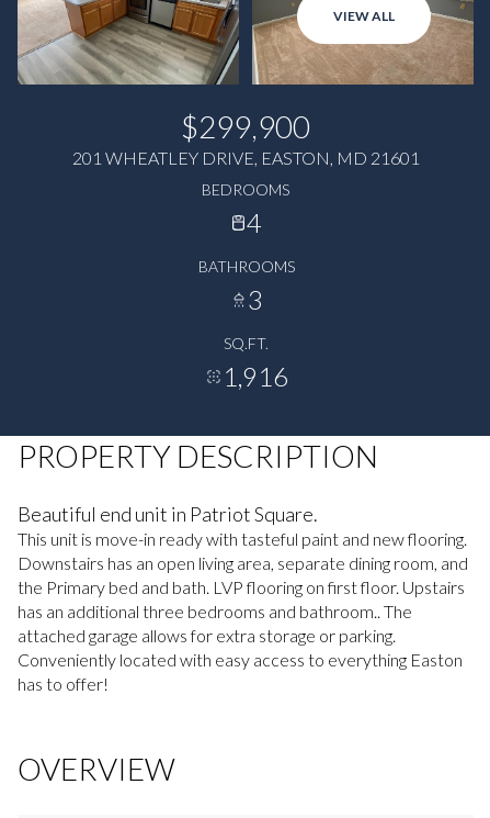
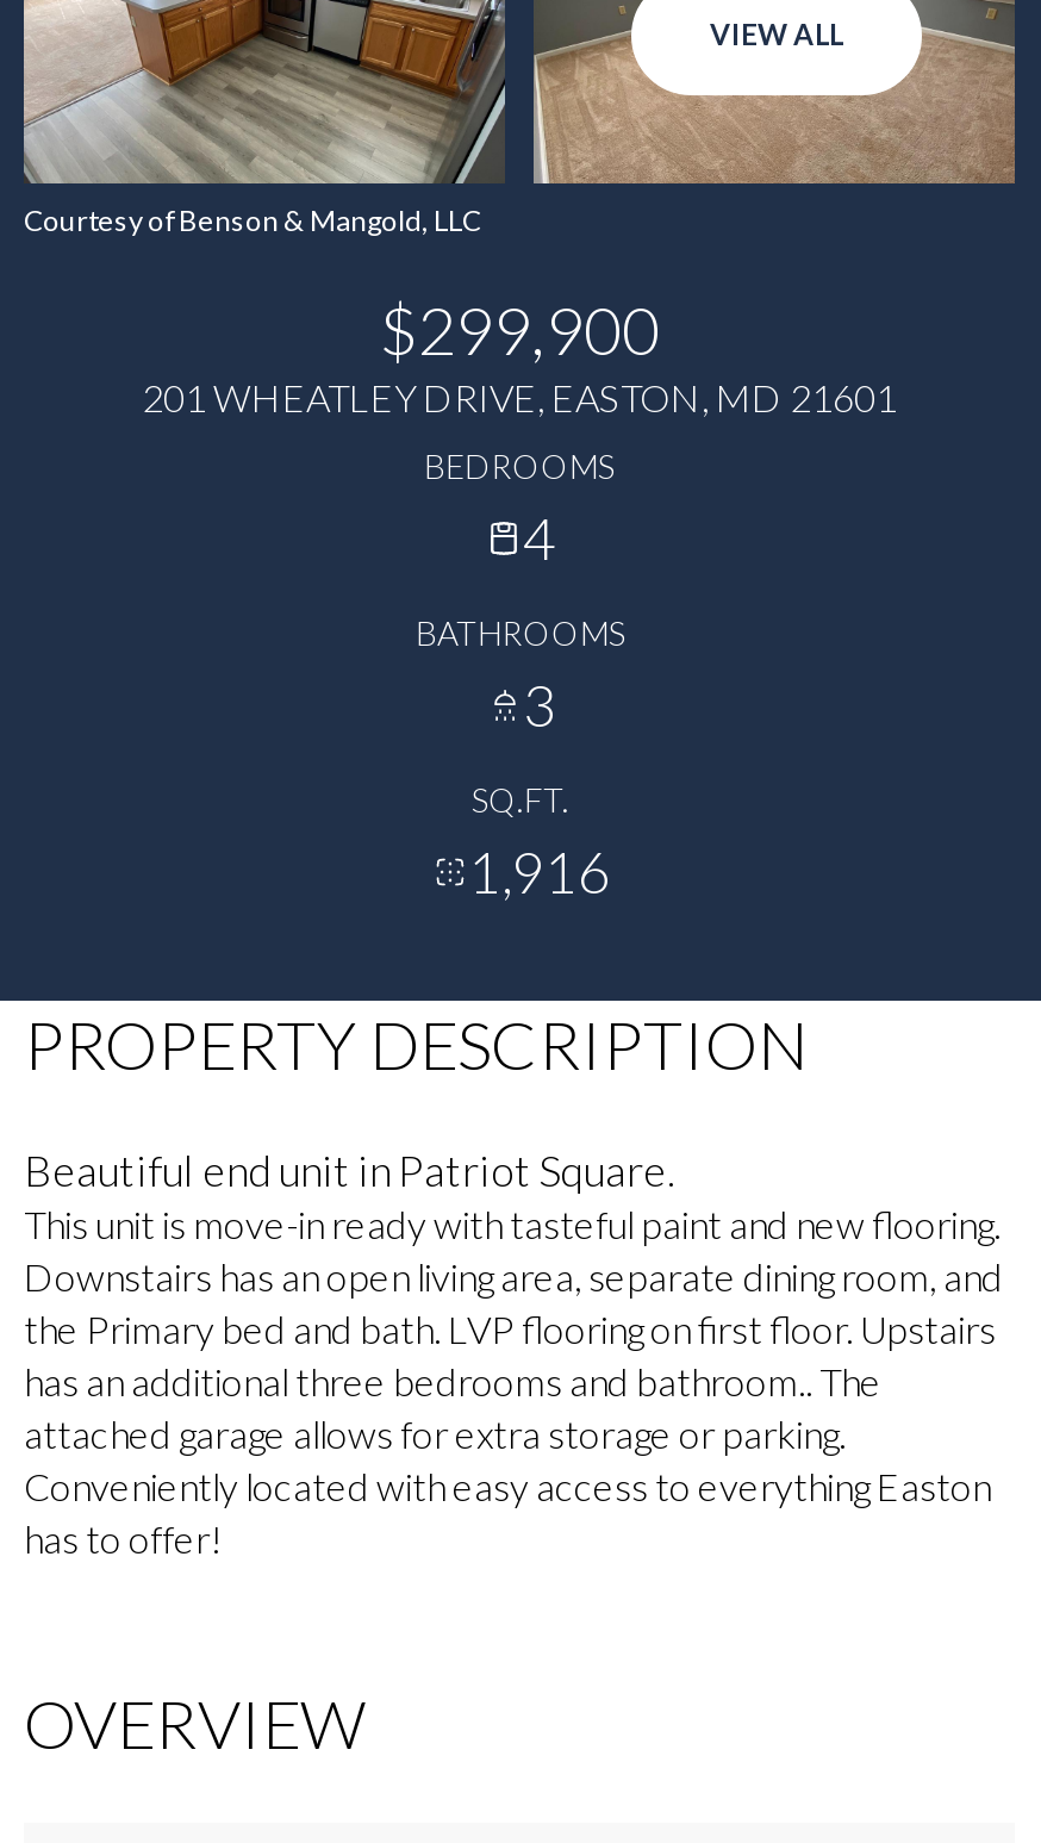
none -> [24,203,481,238] Courtesy of Benson & Mangold, LLC

